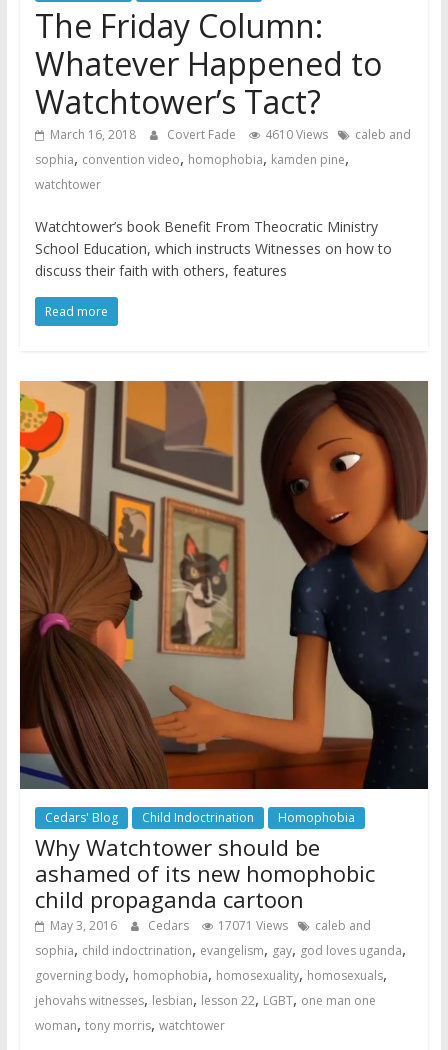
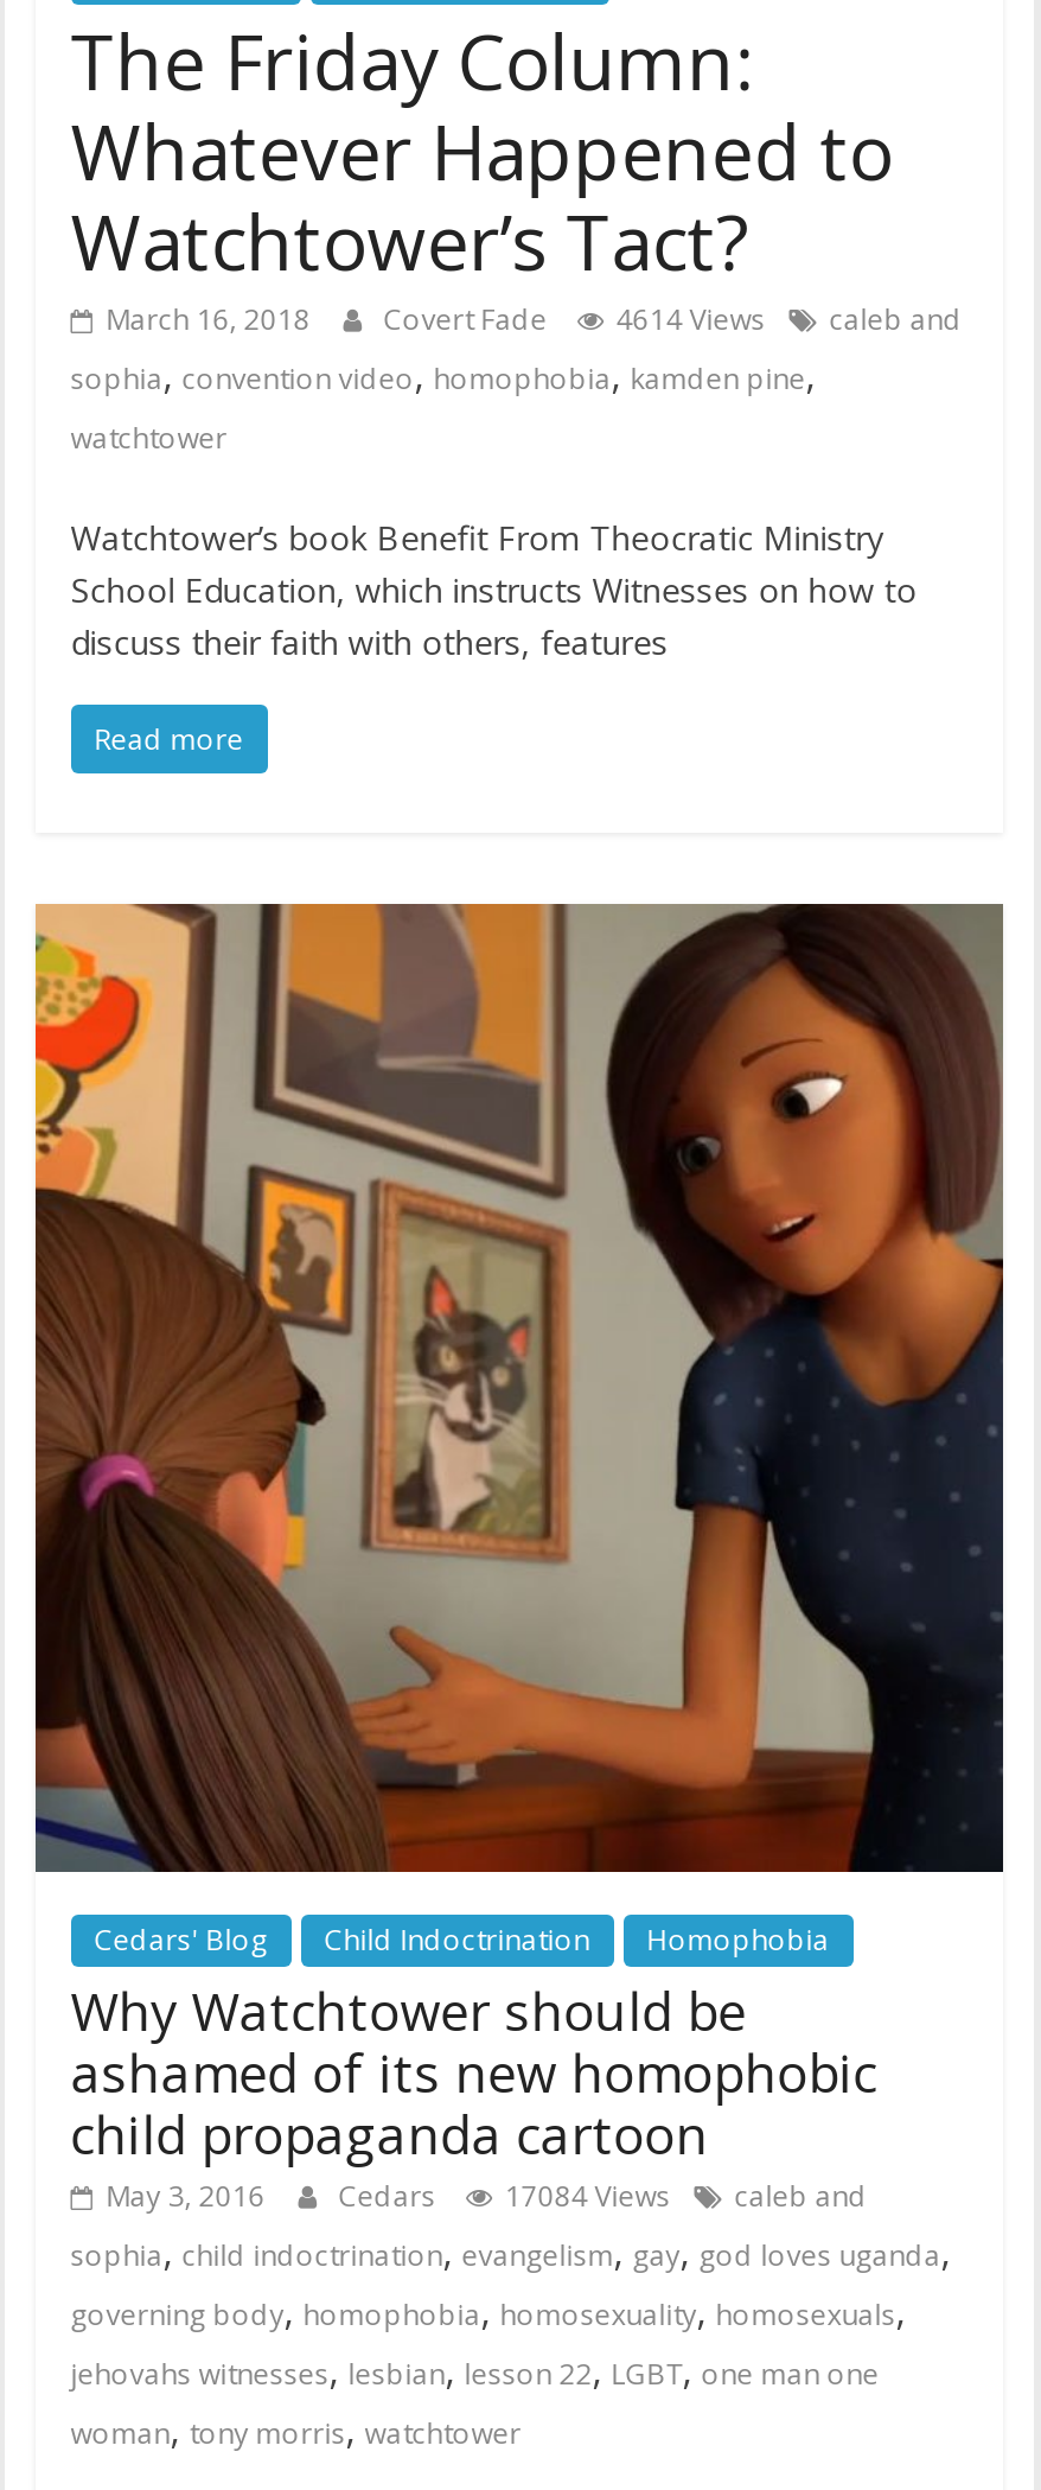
[50,126,411,143] March 16, 2018 Covert Fade 4610 Views caleb and -> [106,298,962,338] March 16, 2018 Covert Fade 4614 Views caleb and
[50,917,371,934] May 3, 2016 Cedars 17071 Views caleb and -> [106,2176,867,2216] May 3, 2016 Cedars 17084 Views caleb and

